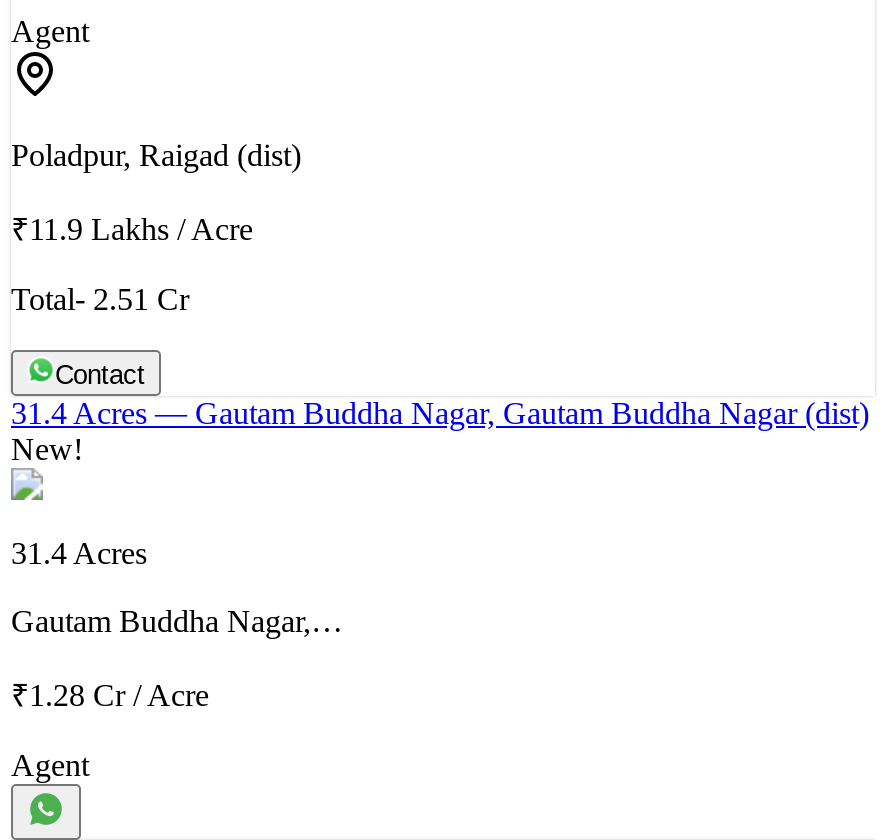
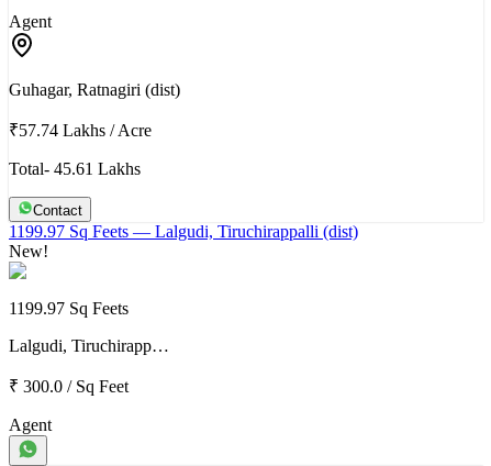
[11,139,301,173] Poladpur, Raigad (dist) -> [9,81,180,99] Guhagar, Ratnagiri (dist)
[11,213,253,247] ₹11.9 Lakhs / Acre -> [9,121,152,140] ₹57.74 Lakhs / Acre
[11,283,189,317] Total- 2.51 Cr -> [9,160,141,178] Total- 45.61 Lakhs
[11,397,869,431] 31.4 Acres— Gautam Buddha Nagar, Gautam Buddha Nagar (dist) -> [9,222,358,241] 1199.97 Sq Feets— Lalgudi, Tiruchirappalli (dist)
[11,537,147,571] 31.4 Acres -> [9,299,129,318] 1199.97 Sq Feets
[11,605,343,639] Gautam Buddha Nagar,… -> [9,337,169,355] Lalgudi, Tiruchirapp…
[11,679,209,713] ₹1.28 Cr / Acre -> [9,377,129,396] ₹ 300.0 / Sq Feet

